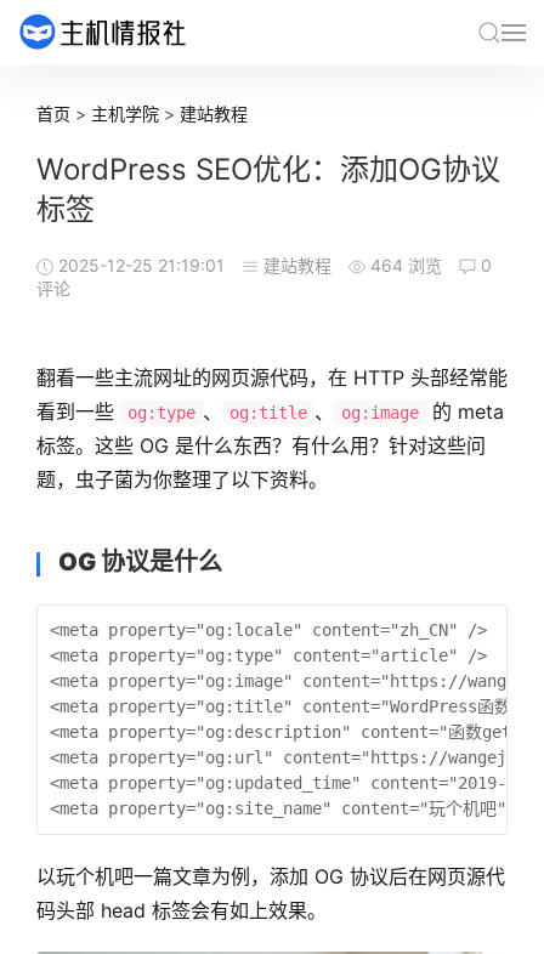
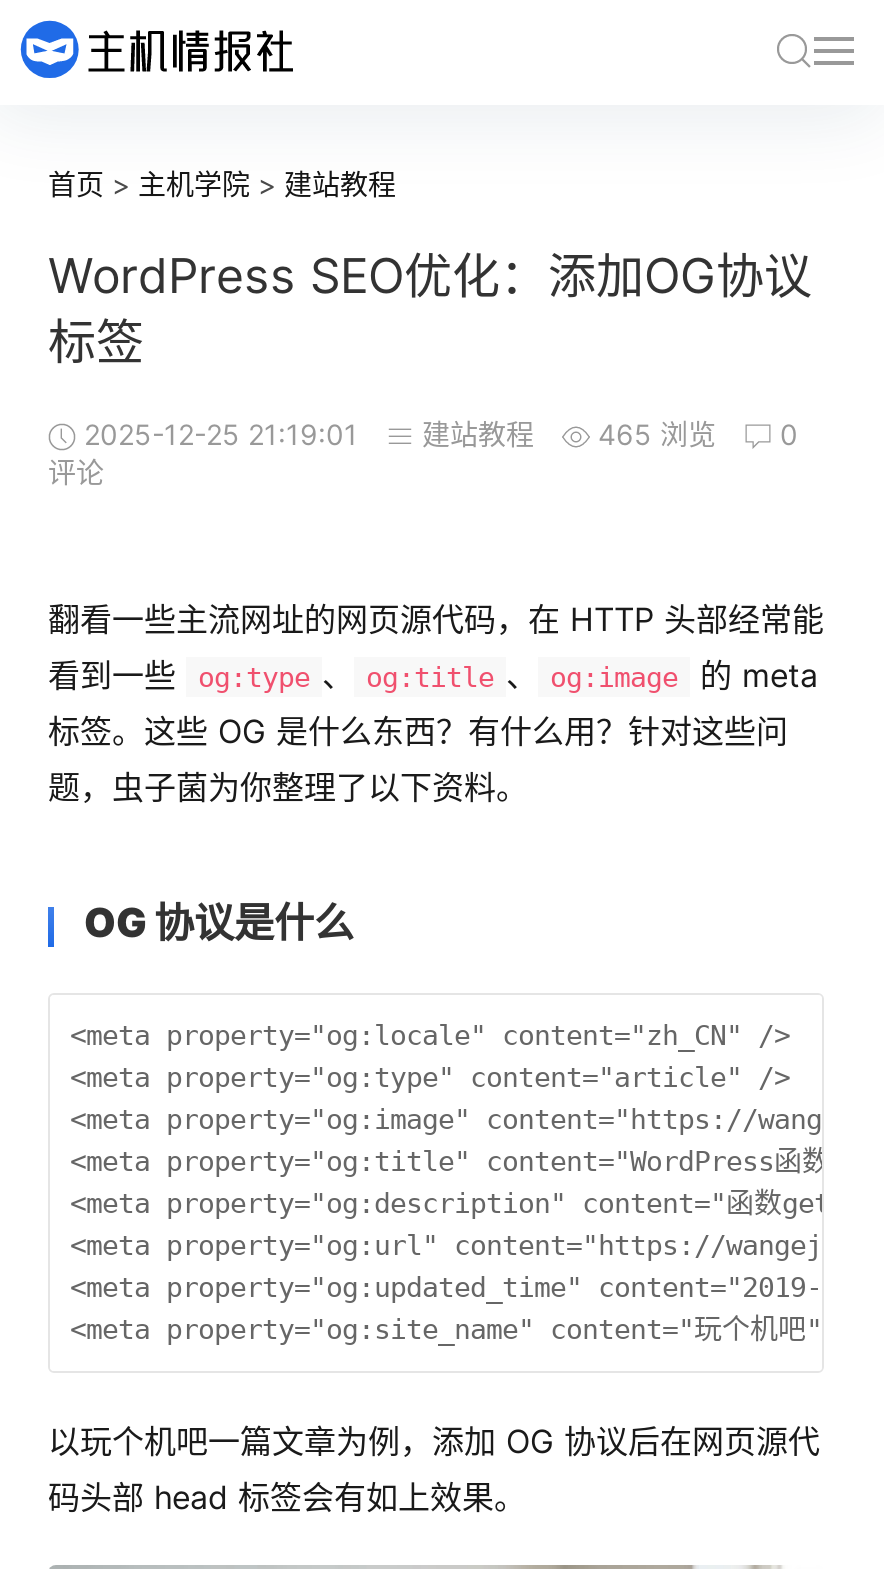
[370,255,442,276] 464 浏览 -> [598,417,716,451] 465 浏览

